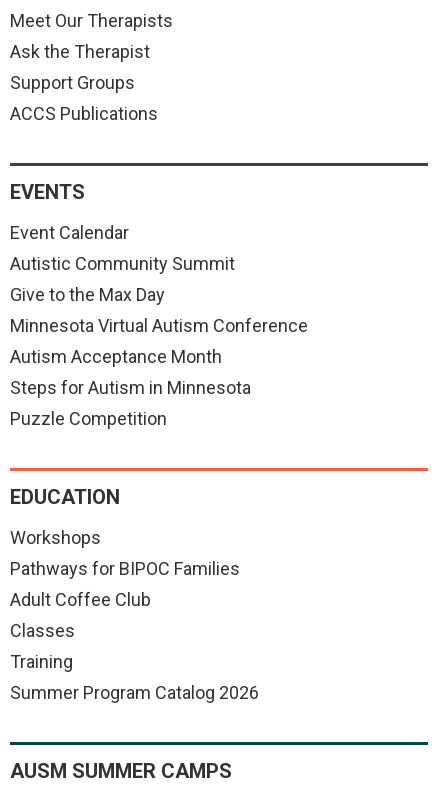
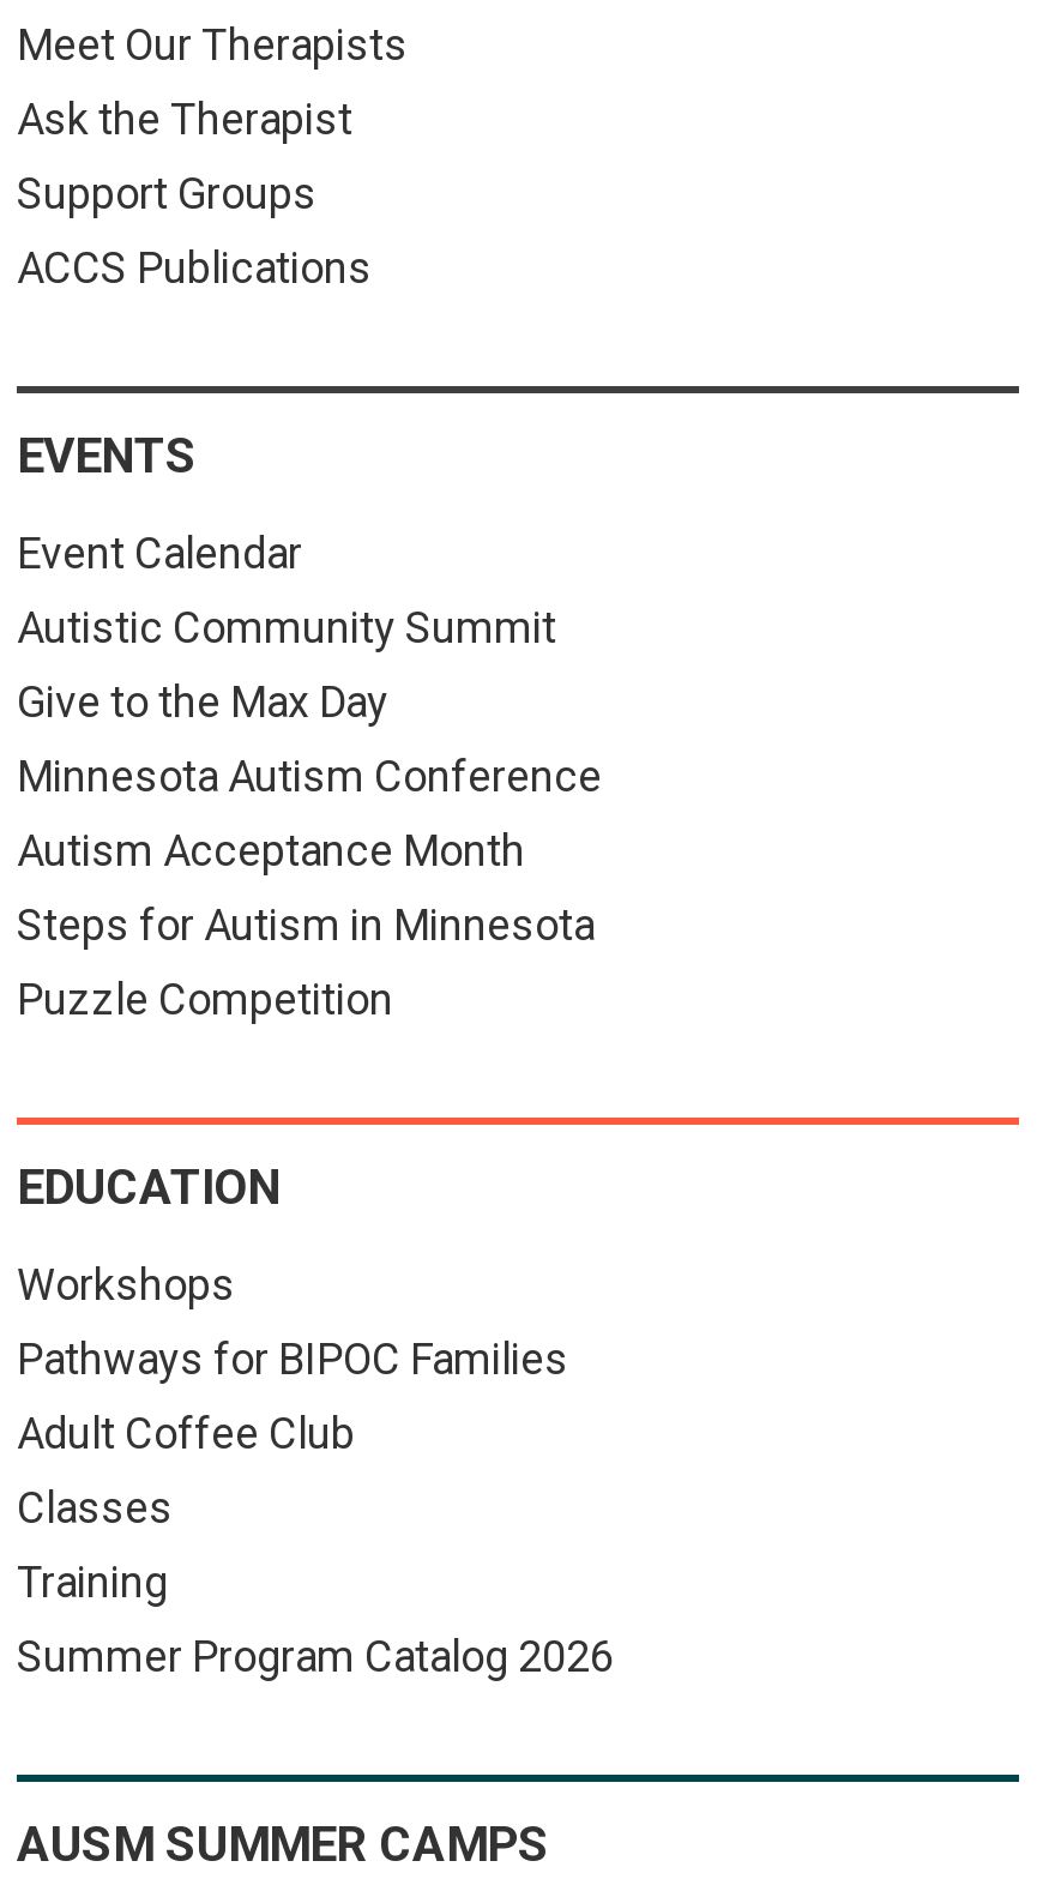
[10,315,308,336] Minnesota Virtual Autism Conference -> [17,751,602,802] Minnesota Autism Conference

